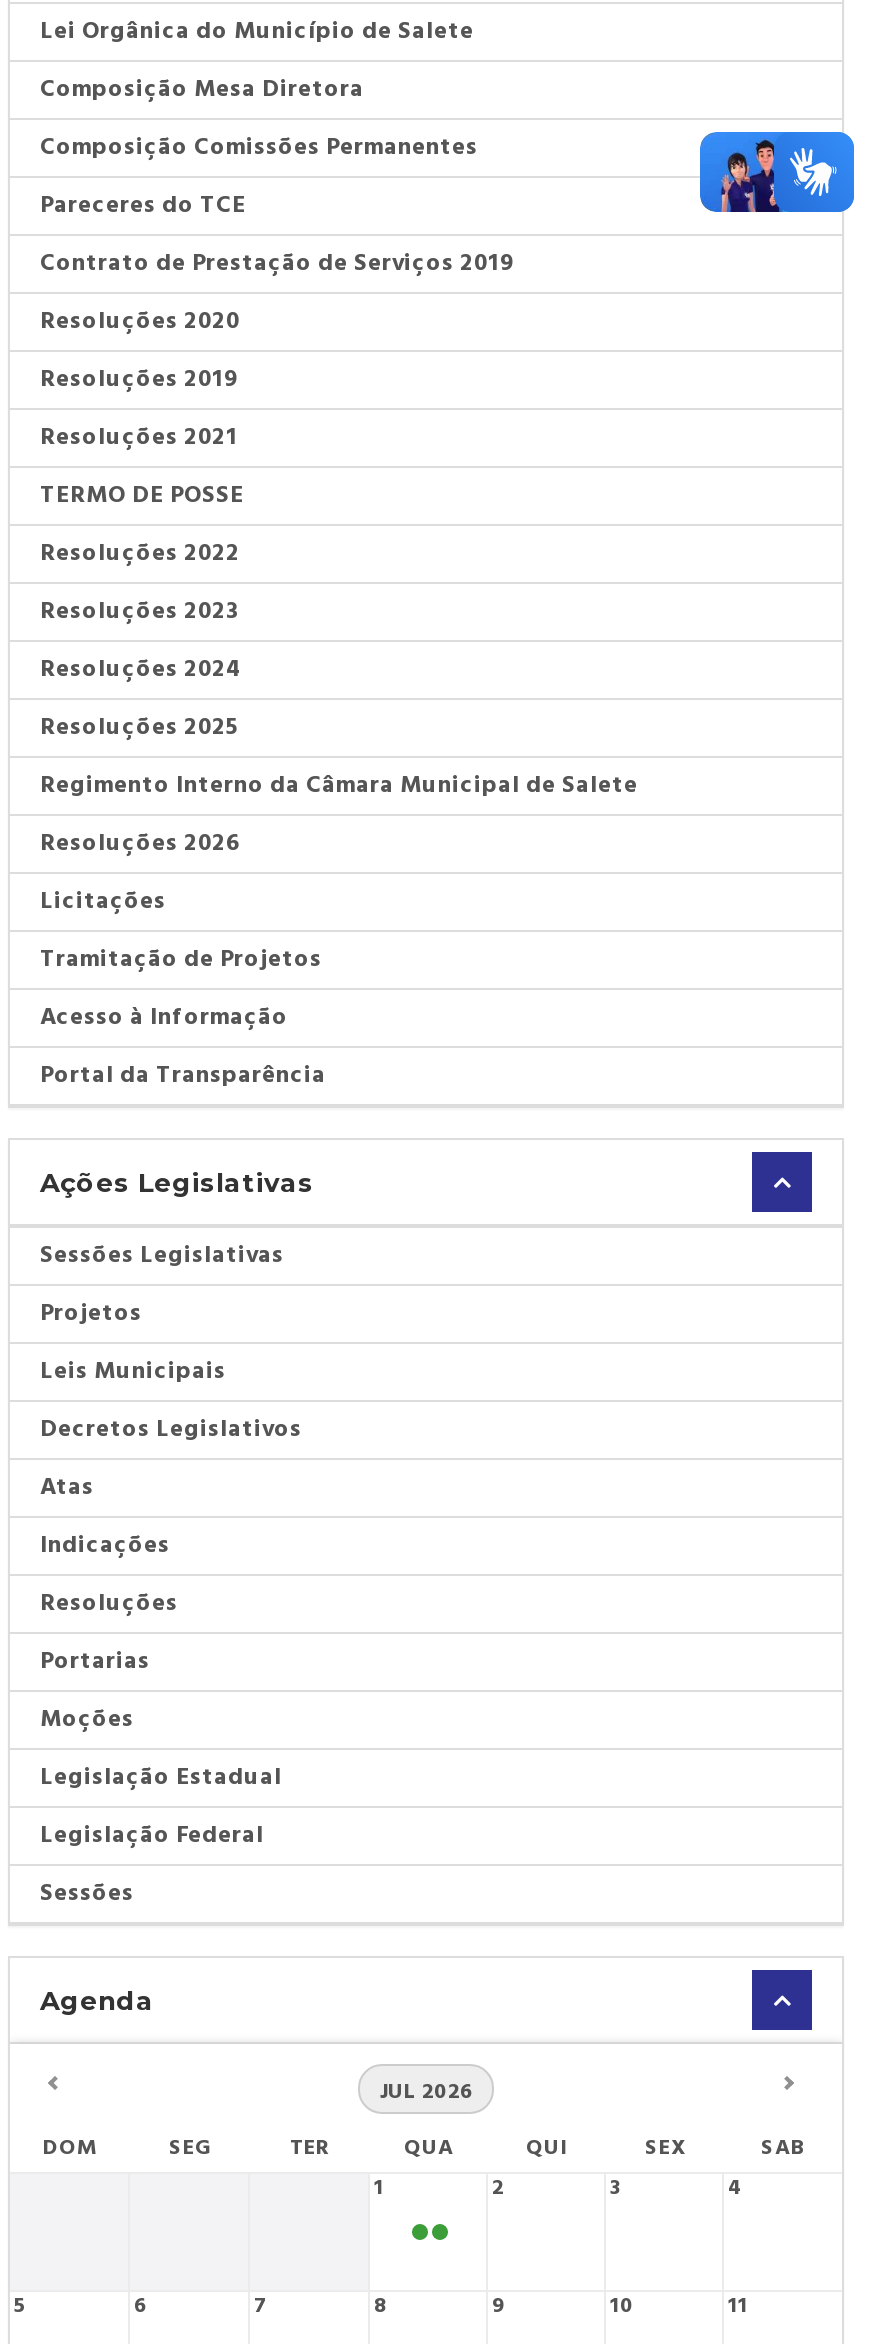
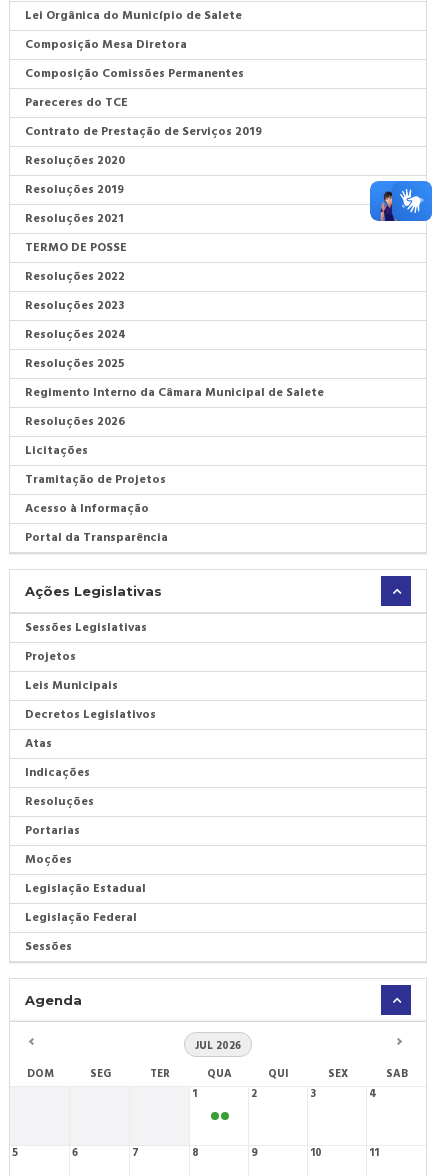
[698,130,856,214] [image] -> none
none -> [369,180,433,222] [image]

